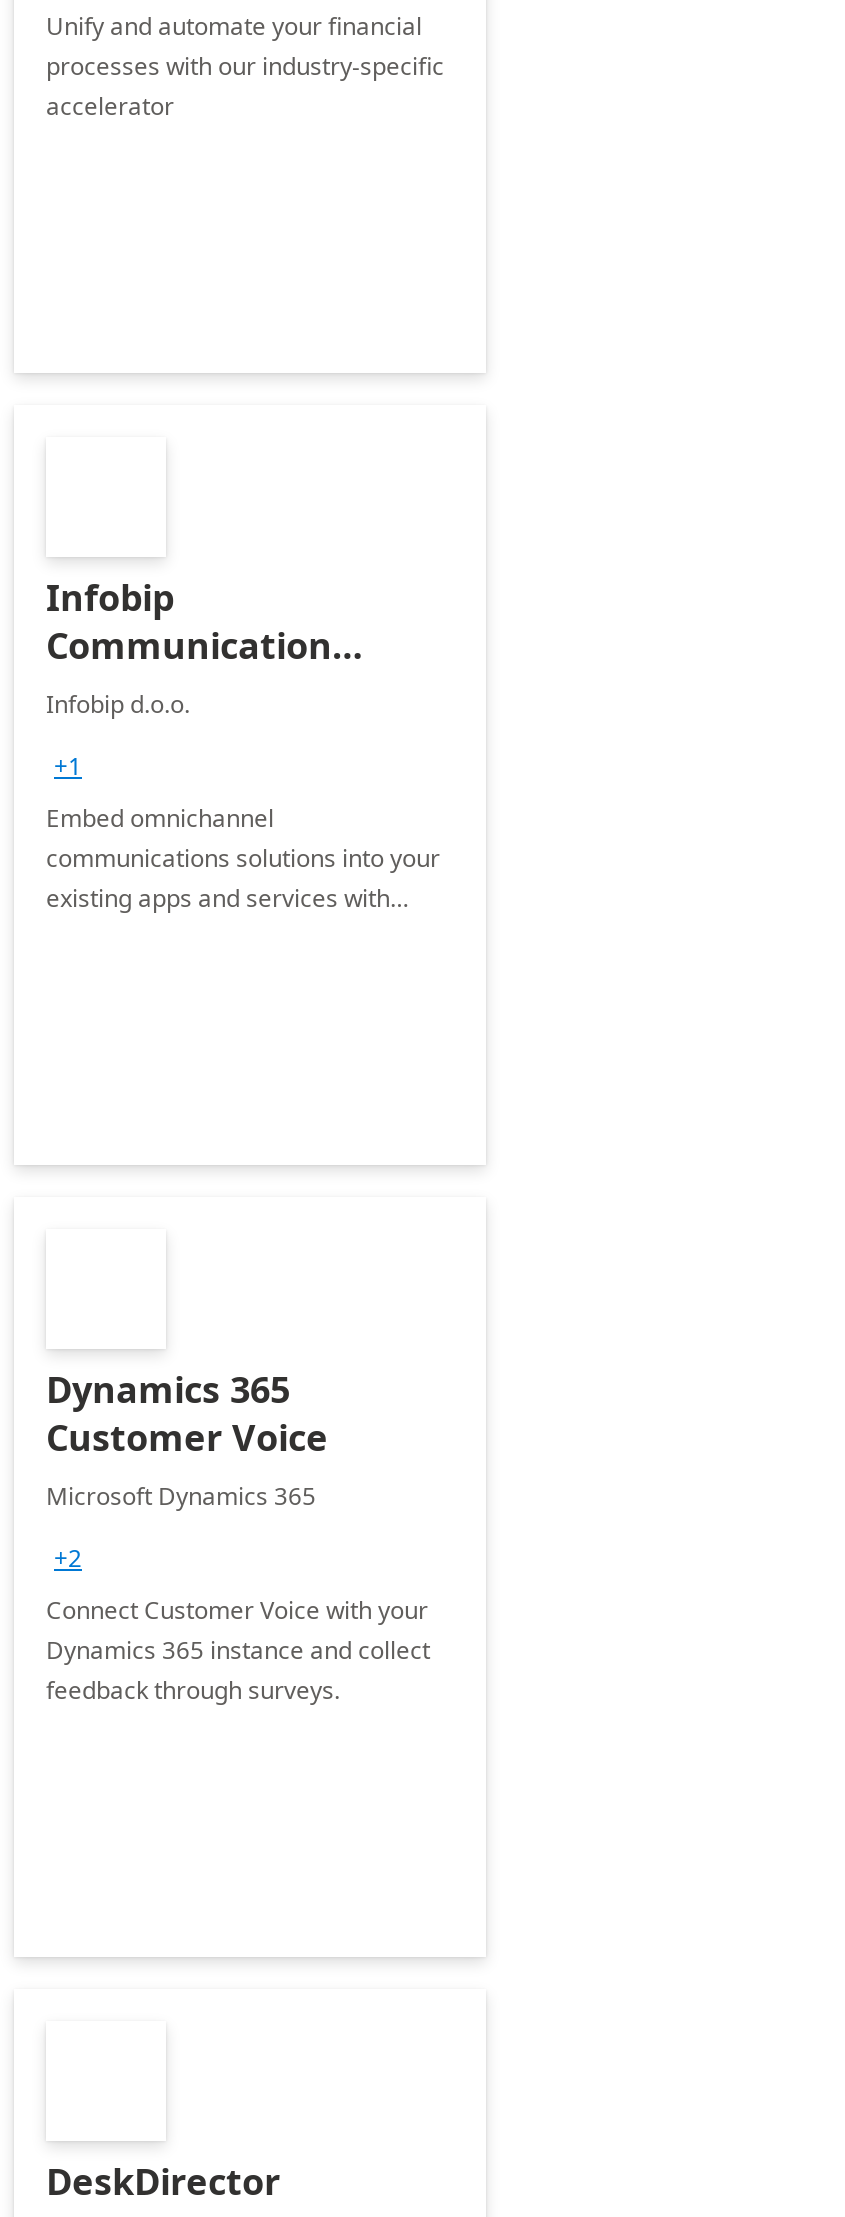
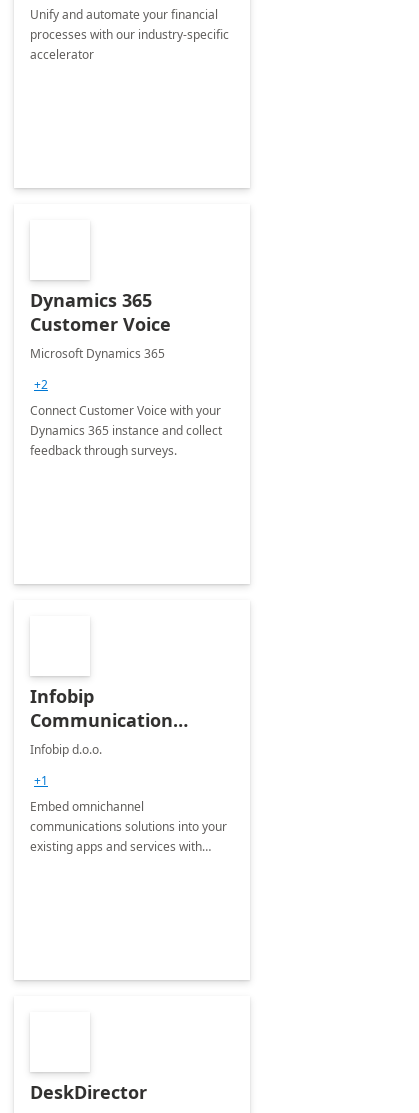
moved [46,573,440,915] -> [30,684,227,855]: Infobip | Communication | +1 | Embed omnichannel | communications solutions into your | existing apps and services with
moved [46,1365,430,1707] -> [30,288,222,459]: Dynamics 365 | Customer Voice | Microsoft Dynamics 365 | +2 | Connect Customer Voice with your | Dynamics 365 instance and collect | feedback through surveys.

